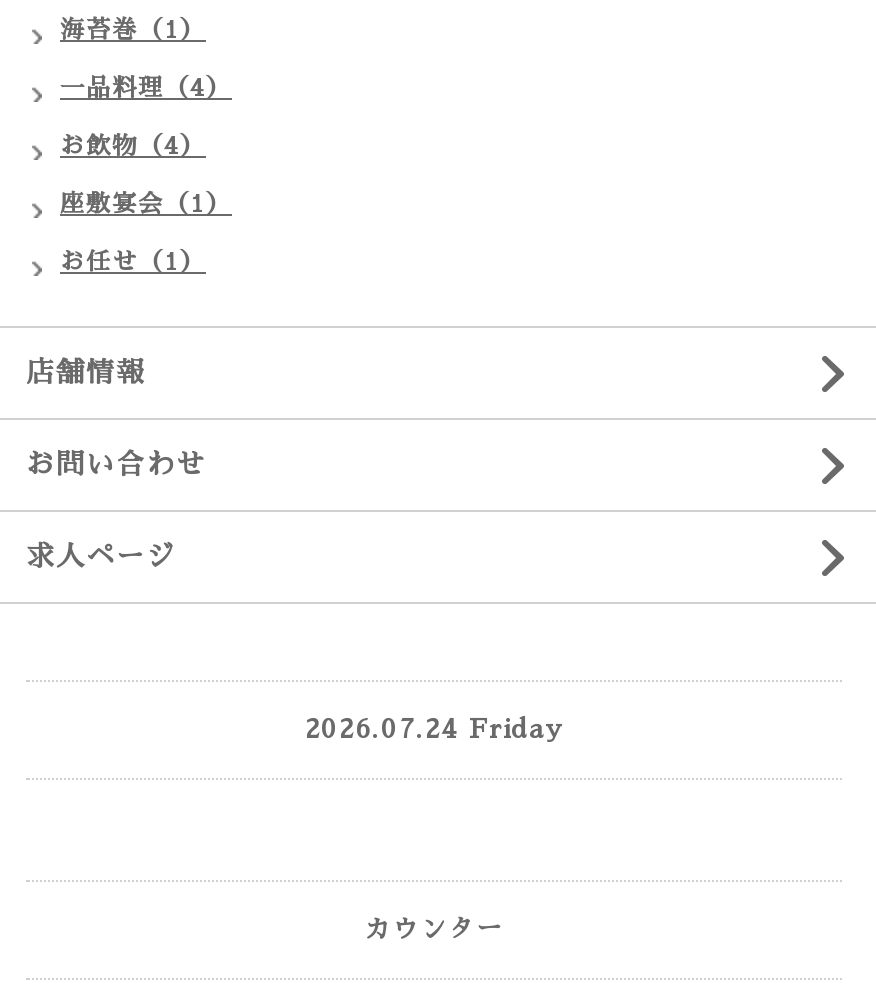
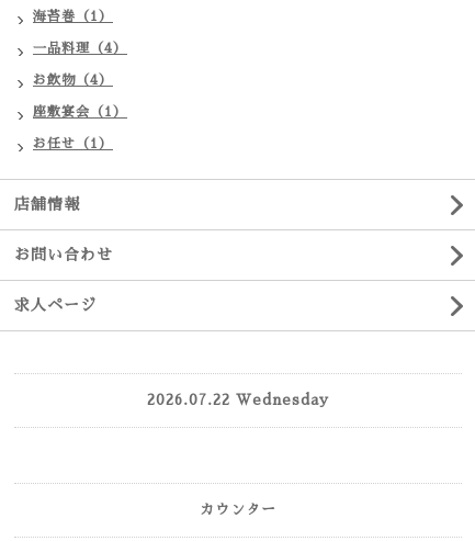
[305,716,563,742] 2026.07.24 Friday -> [147,393,329,407] 2026.07.22 Wednesday

